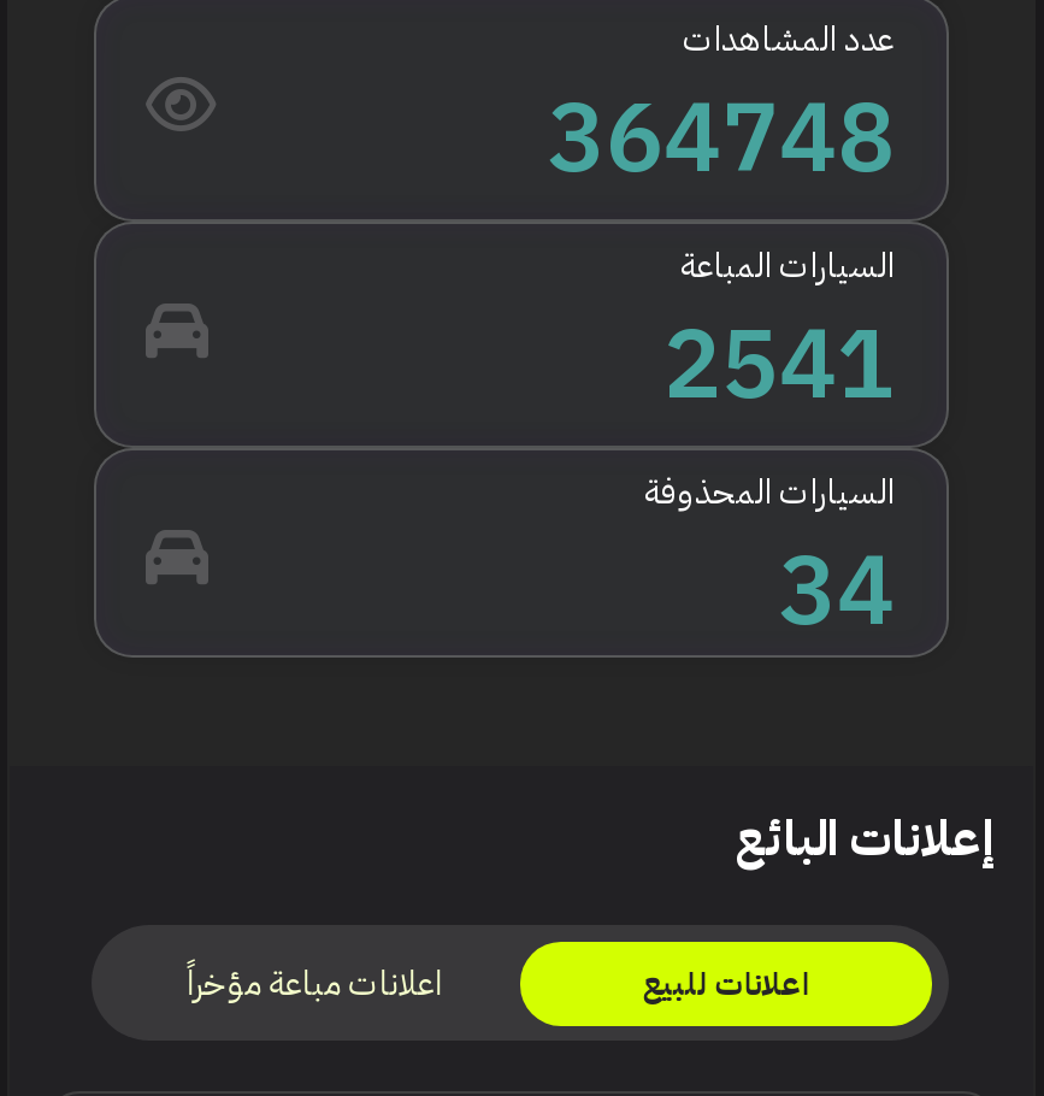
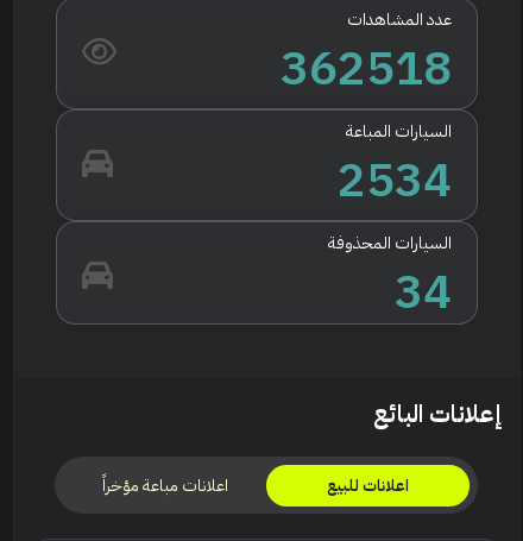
[548,67,895,212] 364748 -> [280,33,451,105] 362518
[663,294,895,438] 2541 -> [337,145,451,216] 2534

